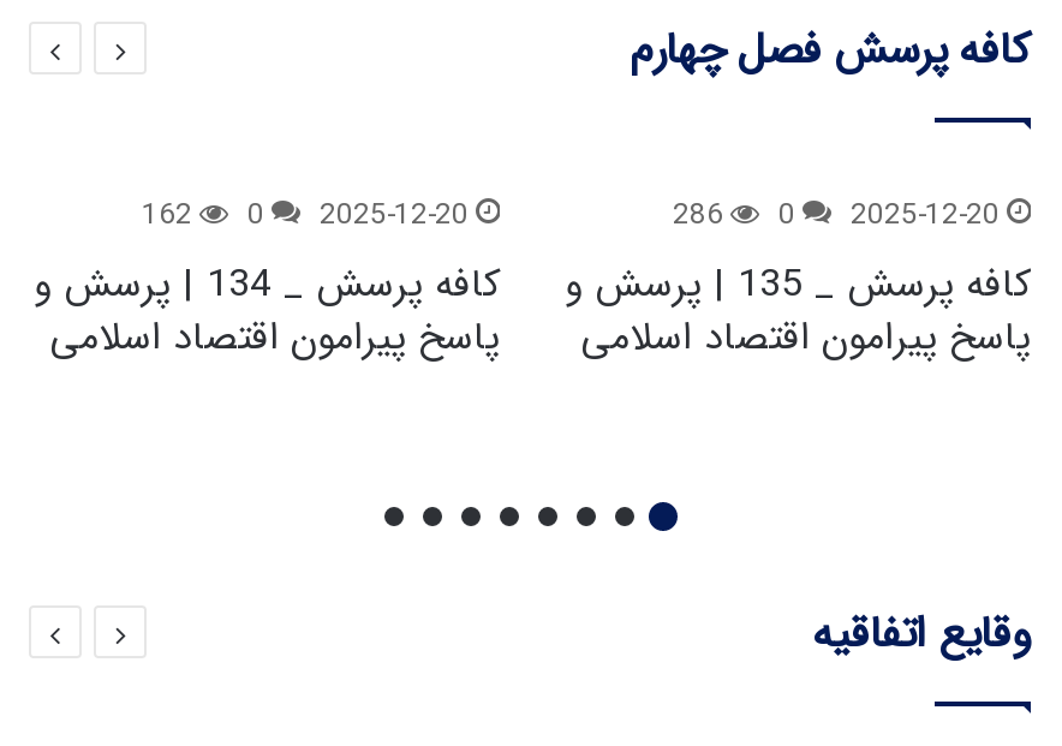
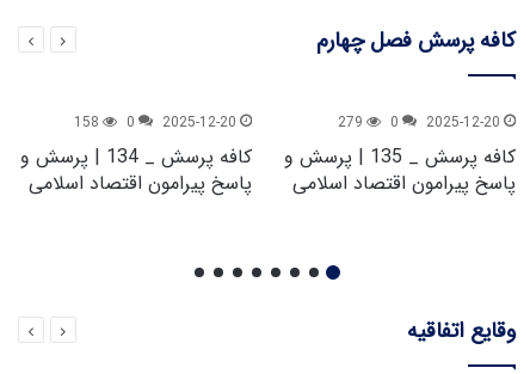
[142,192,469,237] 162 0 2025-12-20 -> [74,111,236,134] 158 0 2025-12-20
[673,192,1000,237] 286 0 2025-12-20 -> [338,111,500,134] 279 0 2025-12-20

